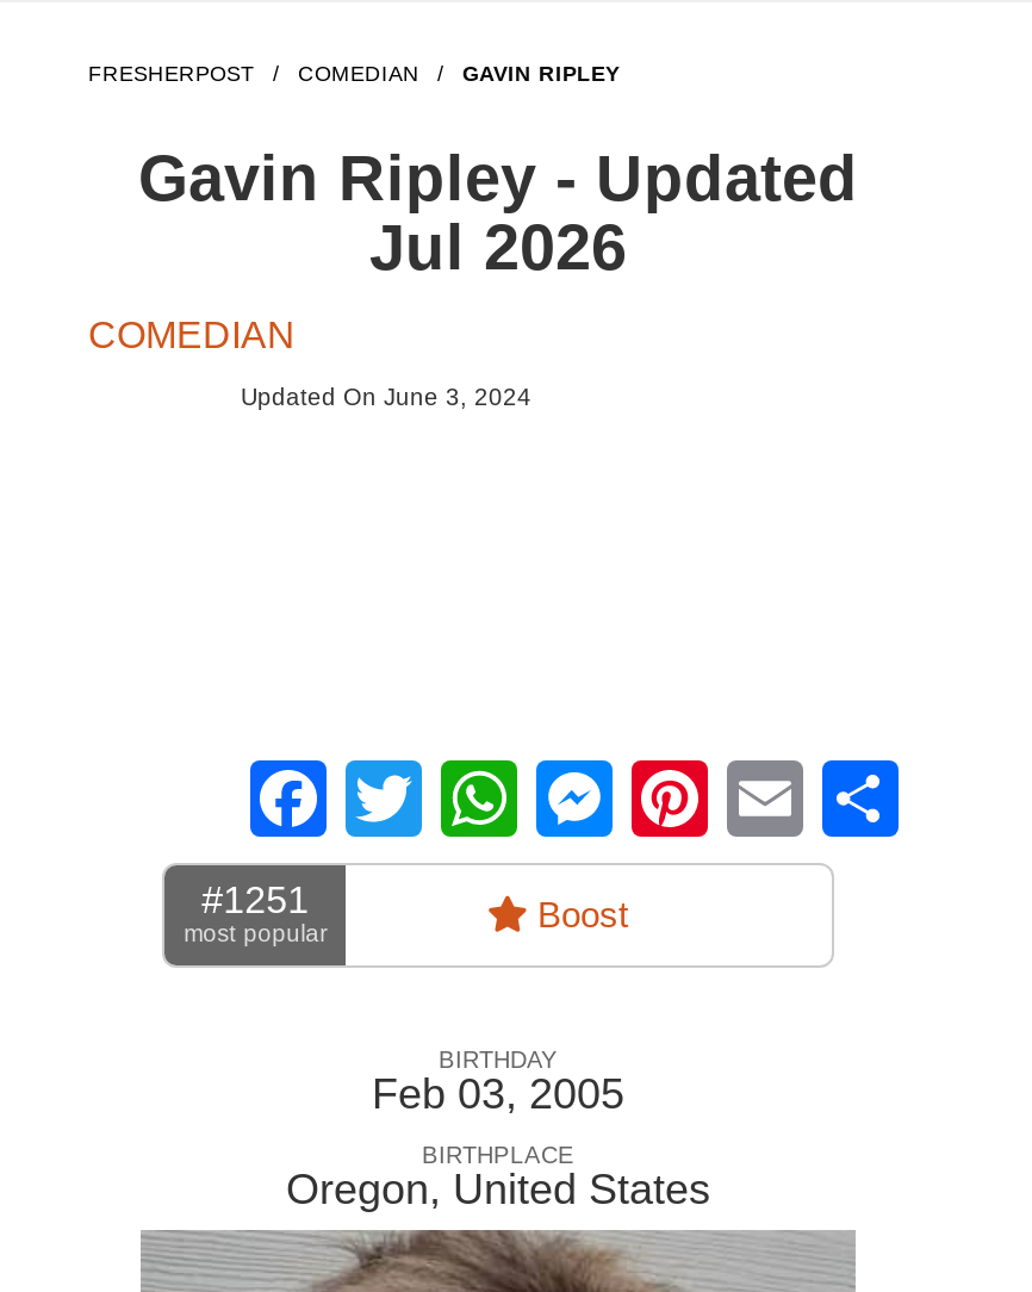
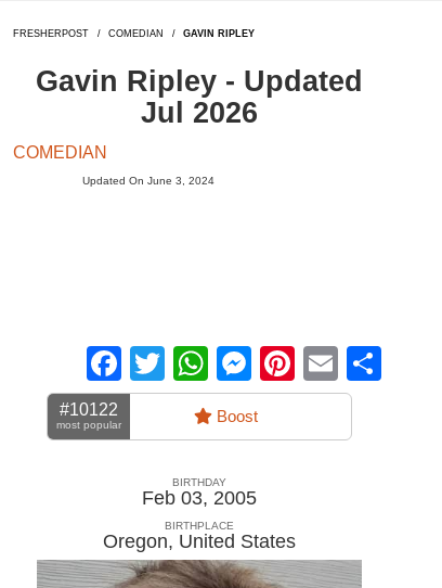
[202,880,309,920] #1251 -> [60,400,118,419] #10122

